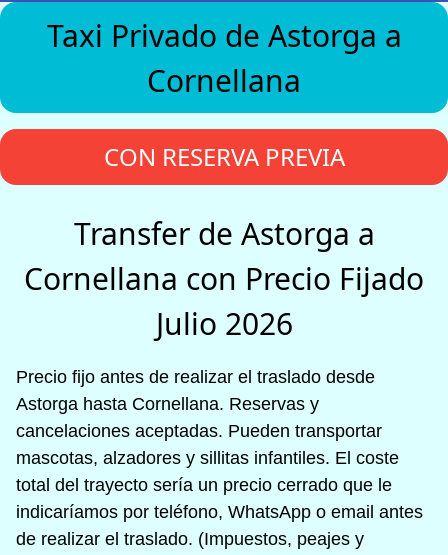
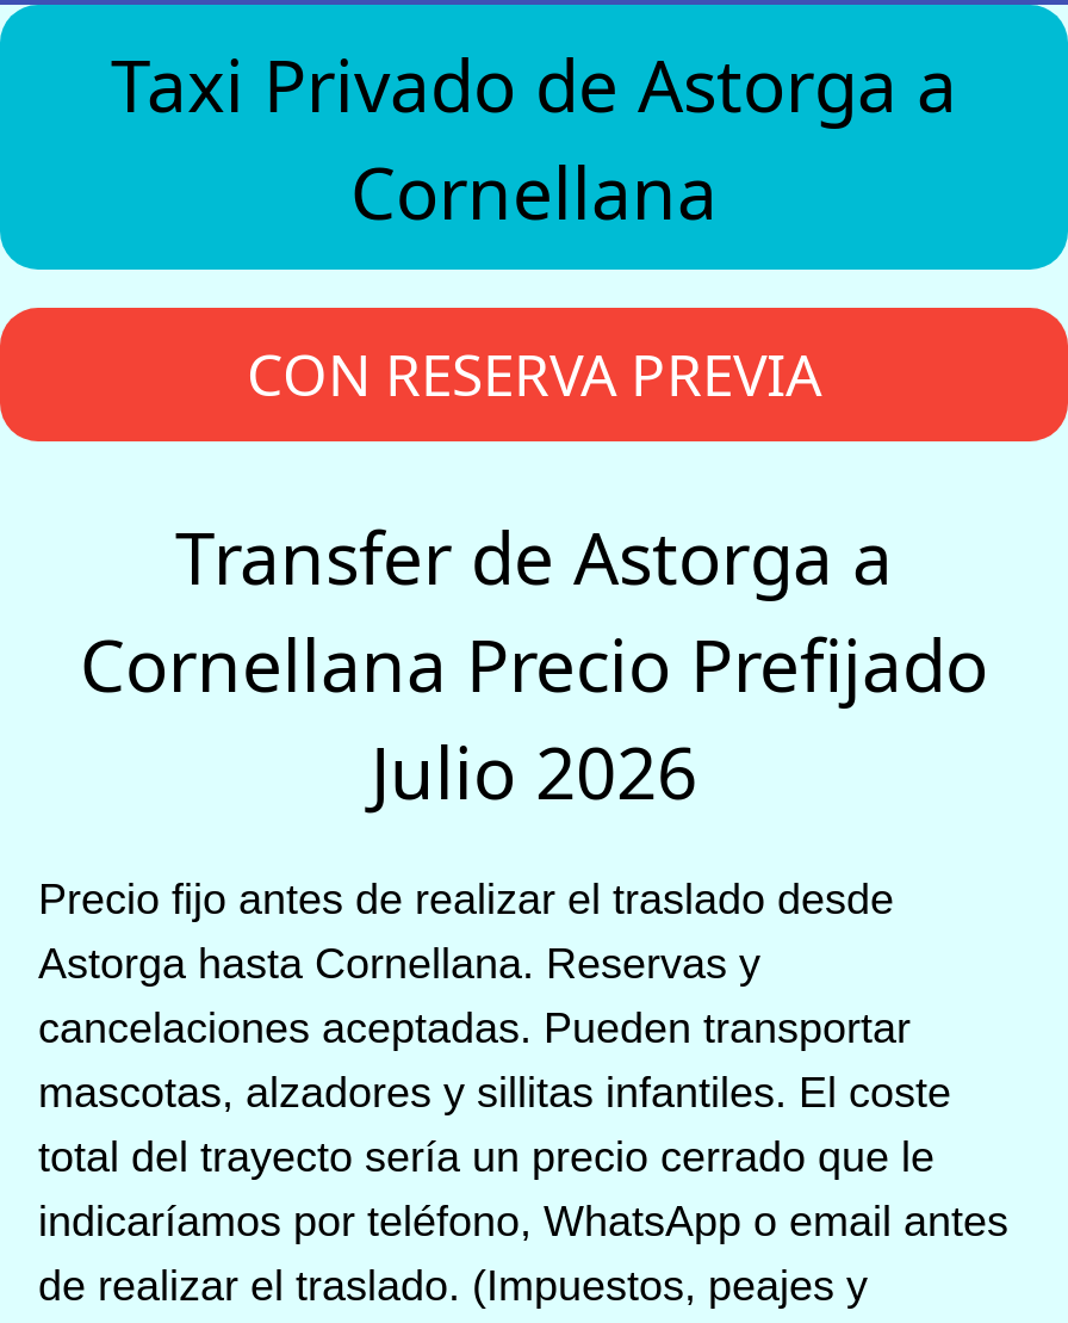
[24,258,424,299] Cornellana con Precio Fijado -> [80,616,988,714] Cornellana Precio Prefijado

